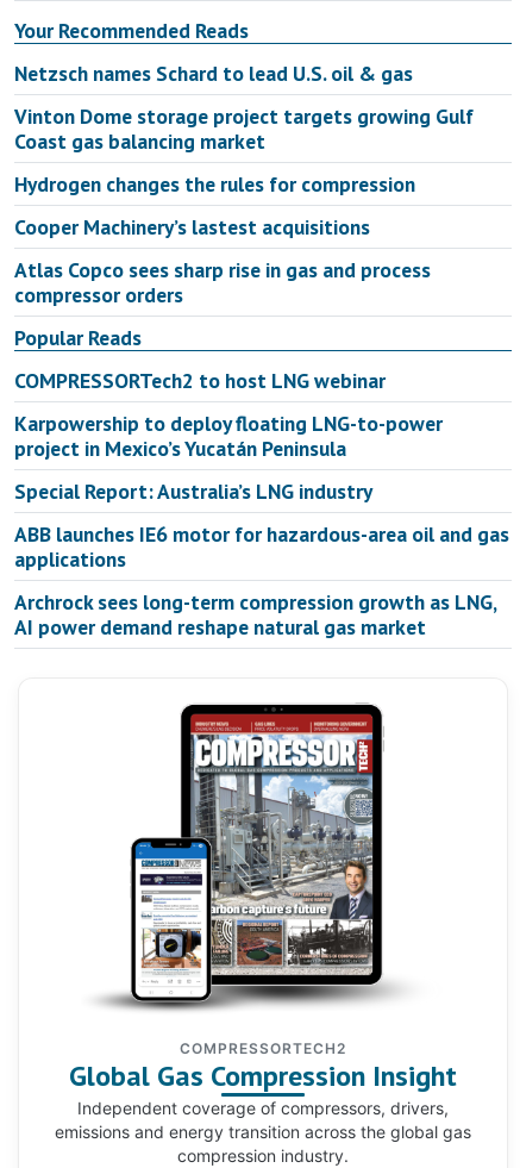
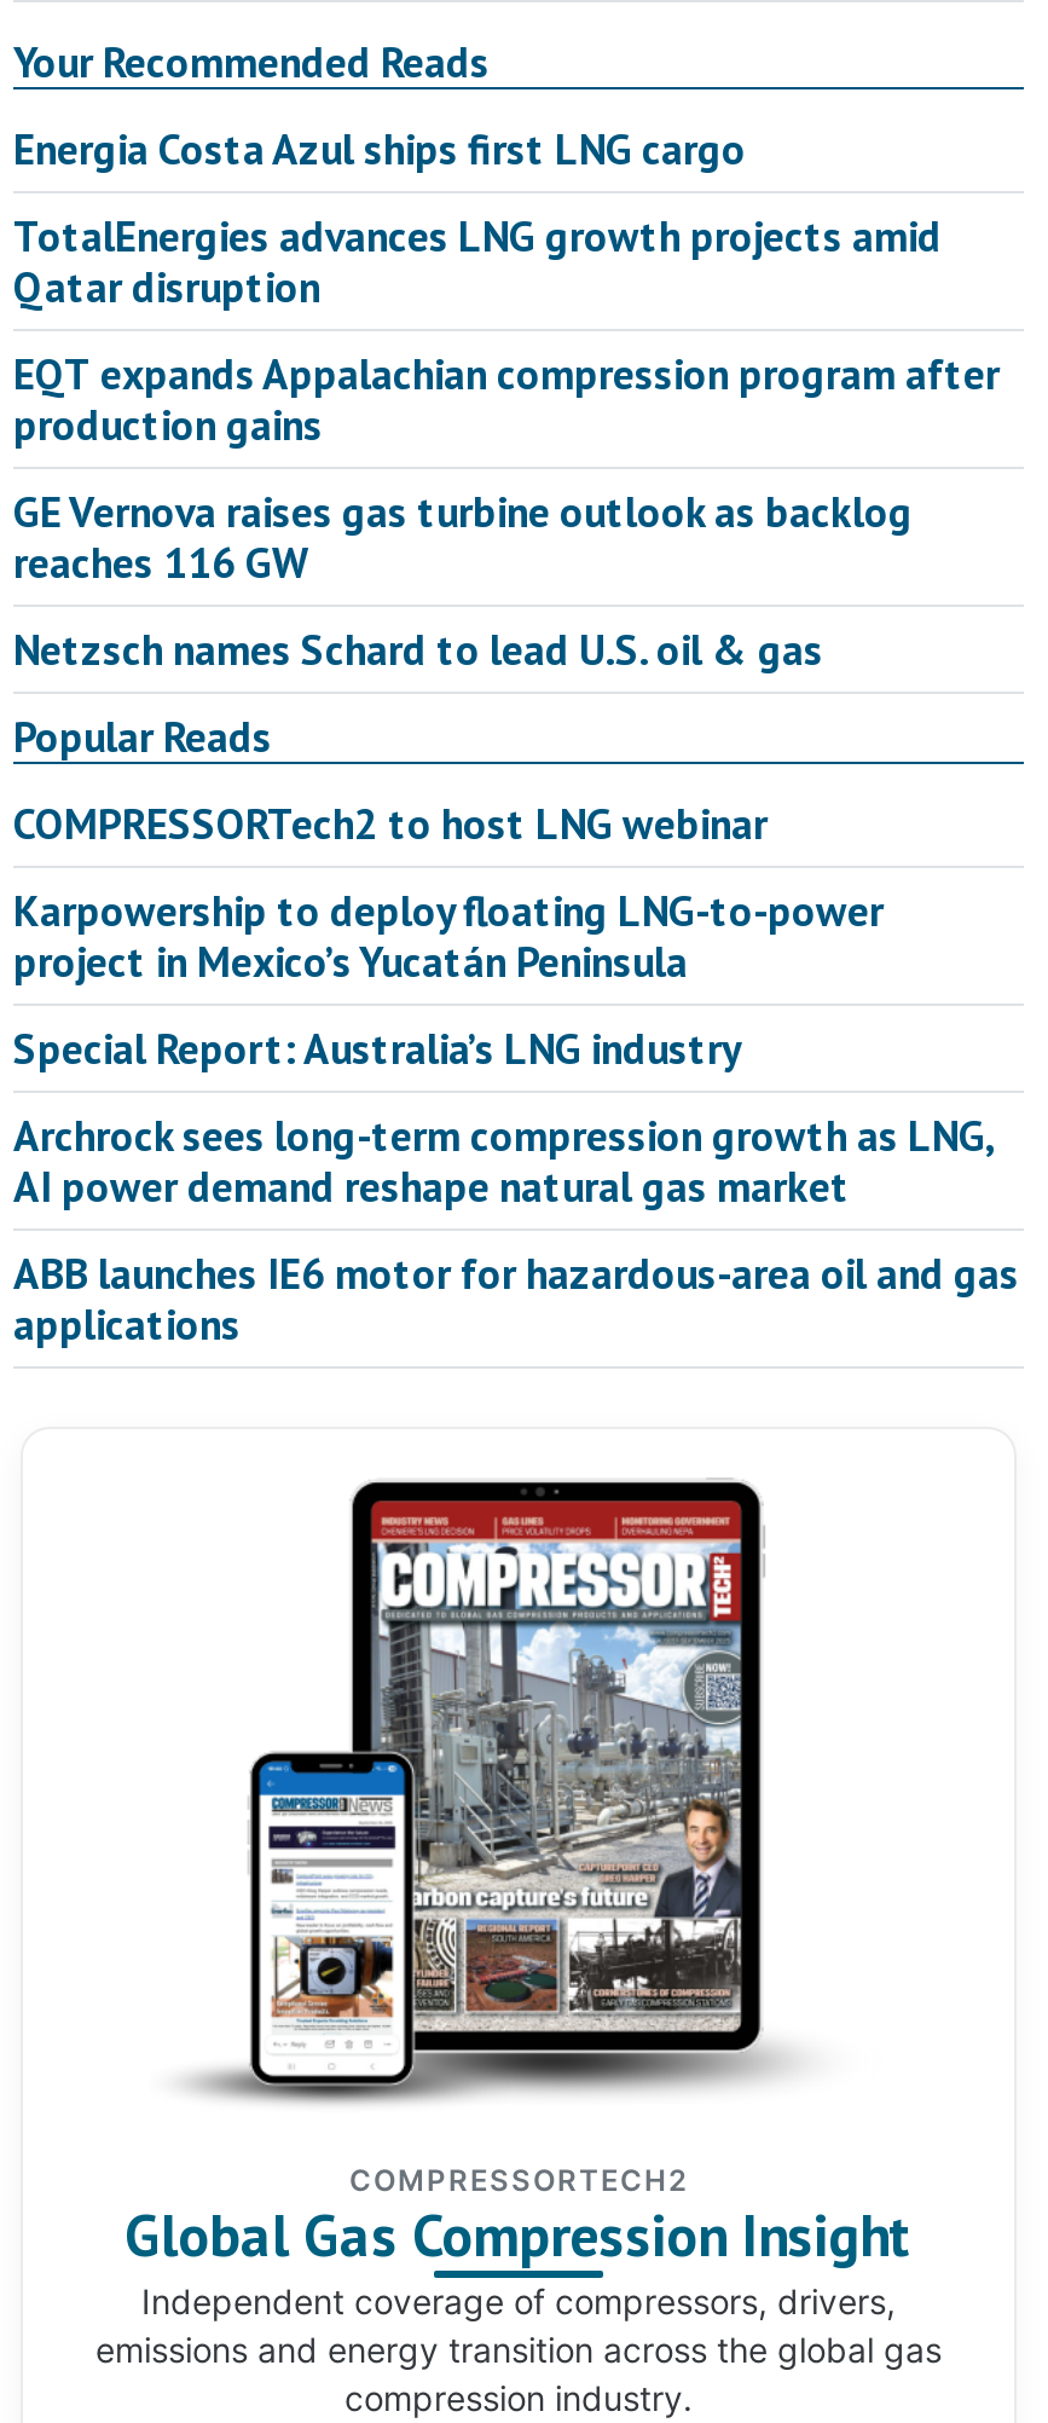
none -> [13,120,1000,589] Energia Costa Azul ships first LNG cargo | TotalEnergies advances LNG growth projects amid | Qatar disruption | EQT expands Appalachian compression program after | production gains | GE Vernova raises gas turbine outlook as backlog | reaches 116 GW
moved [14,59,413,87] -> [13,621,823,676]: Netzsch names Schard to lead U.S. oil & gas
[14,102,474,308] Vinton Dome storage project targets growing Gulf | Coast gas balancing market | Hydrogen changes the rules for compression | Cooper Machinery’s lastest acquisitions | Atlas Copco sees sharp rise in gas and process | compressor orders -> none
moved [14,520,509,572] -> [13,1245,1019,1351]: ABB launches IE6 motor for hazardous-area oil and gas | applications
moved [14,588,496,640] -> [13,1107,992,1213]: Archrock sees long-term compression growth as LNG, | AI power demand reshape natural gas market

